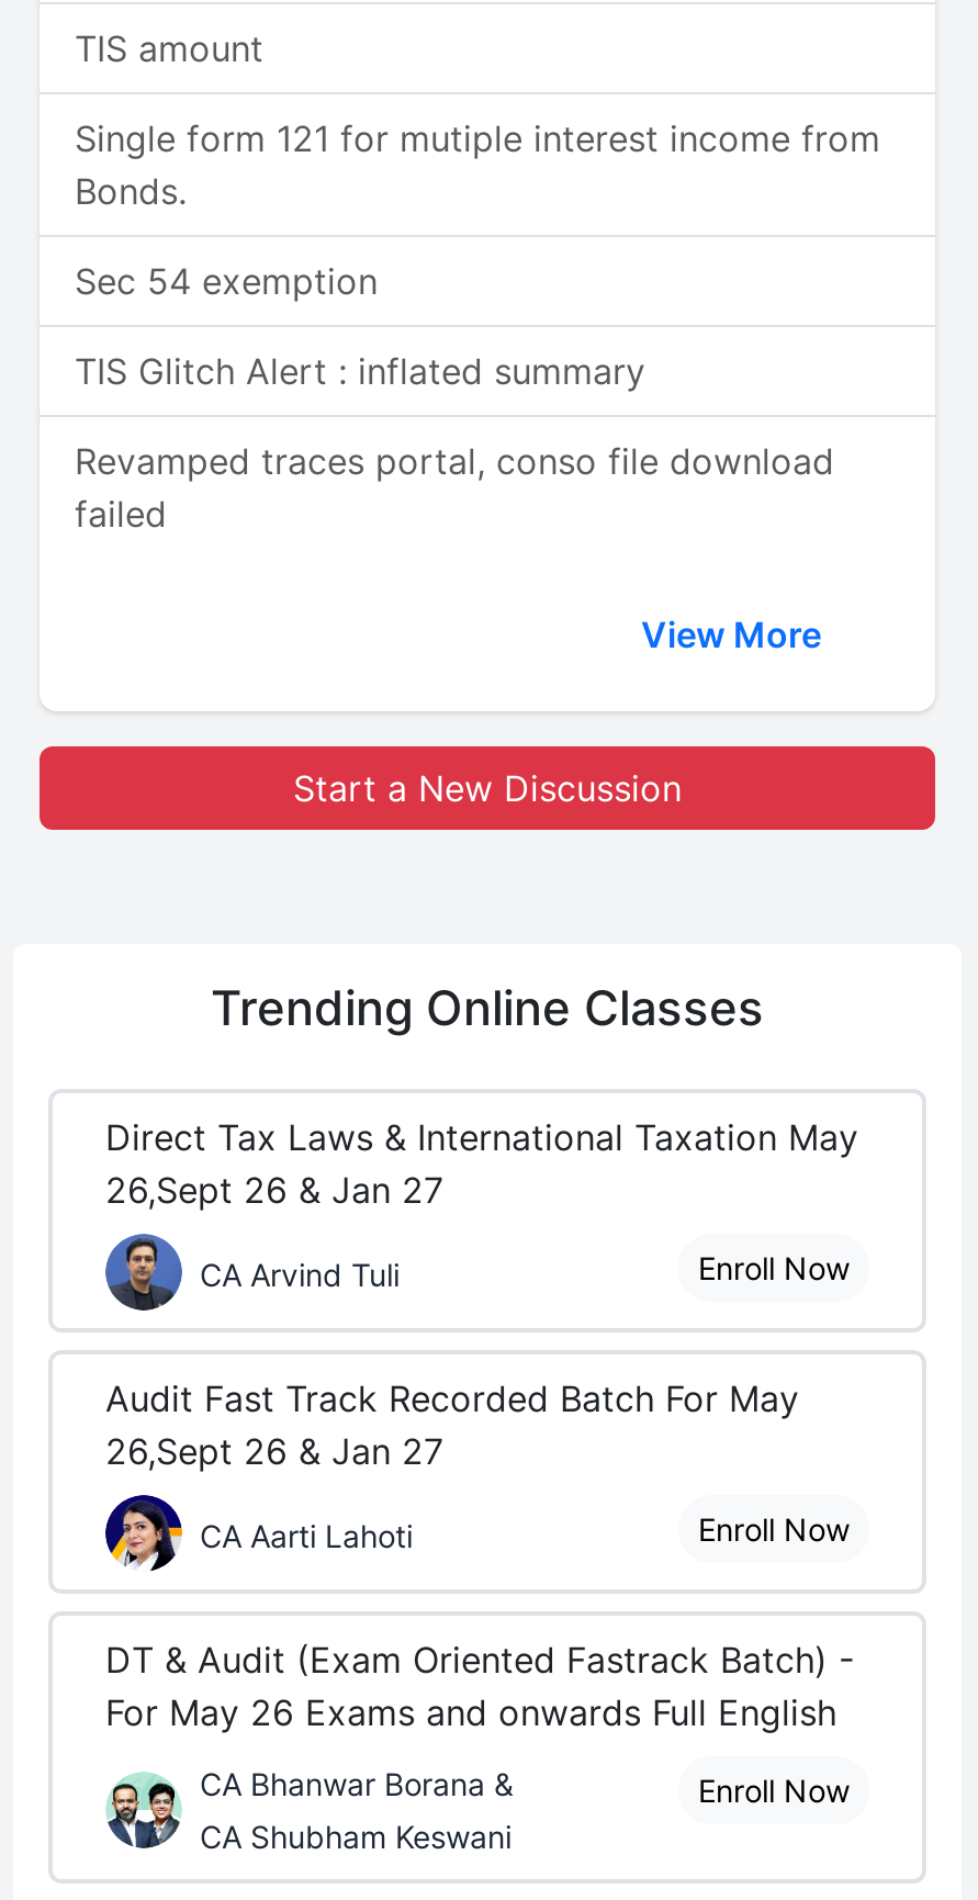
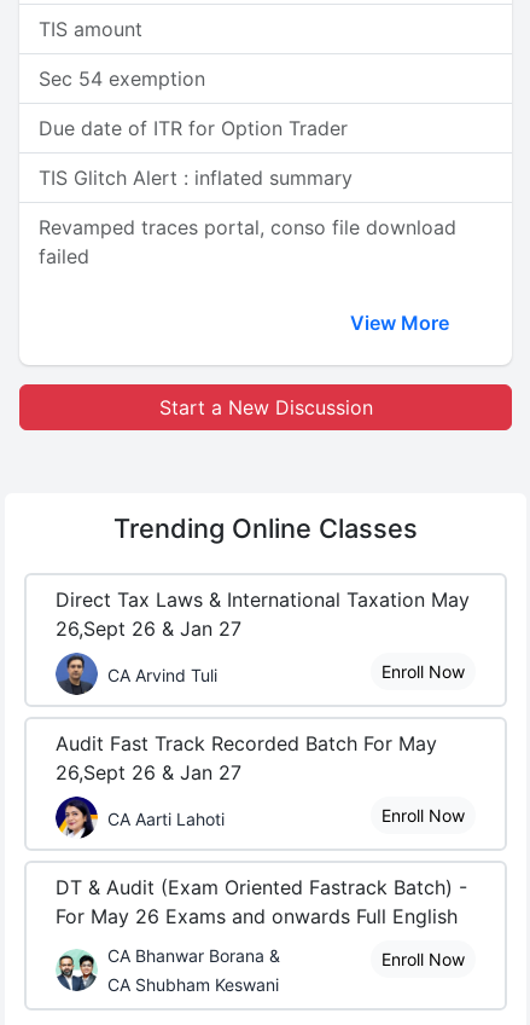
[75,117,880,214] Single form 121 for mutiple interest income from | Bonds. -> none
moved [75,260,378,304] -> [39,67,205,91]: Sec 54 exemption
none -> [39,116,348,141] Due date of ITR for Option Trader

